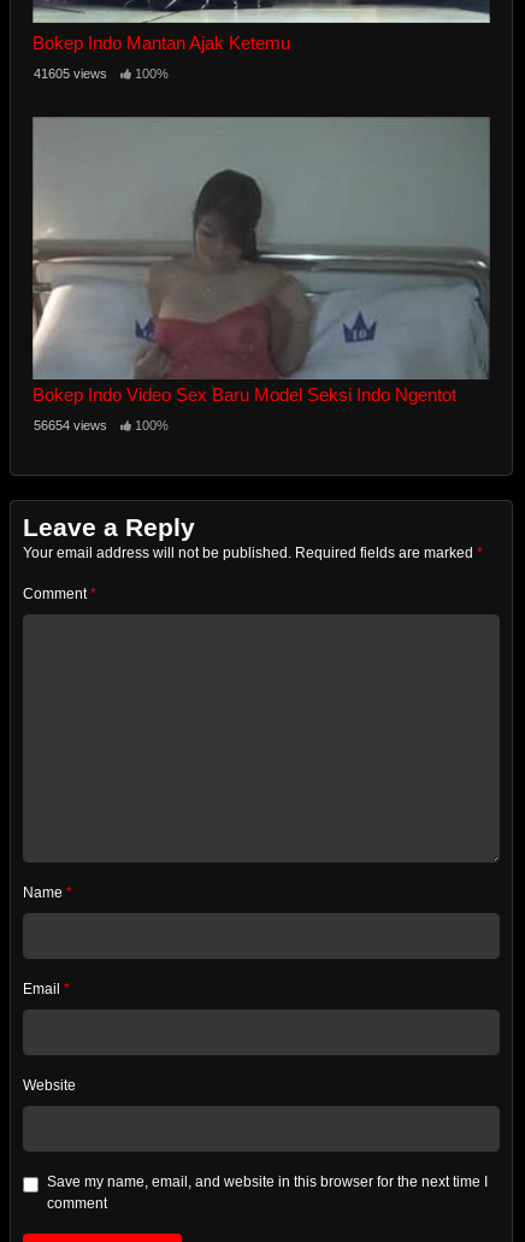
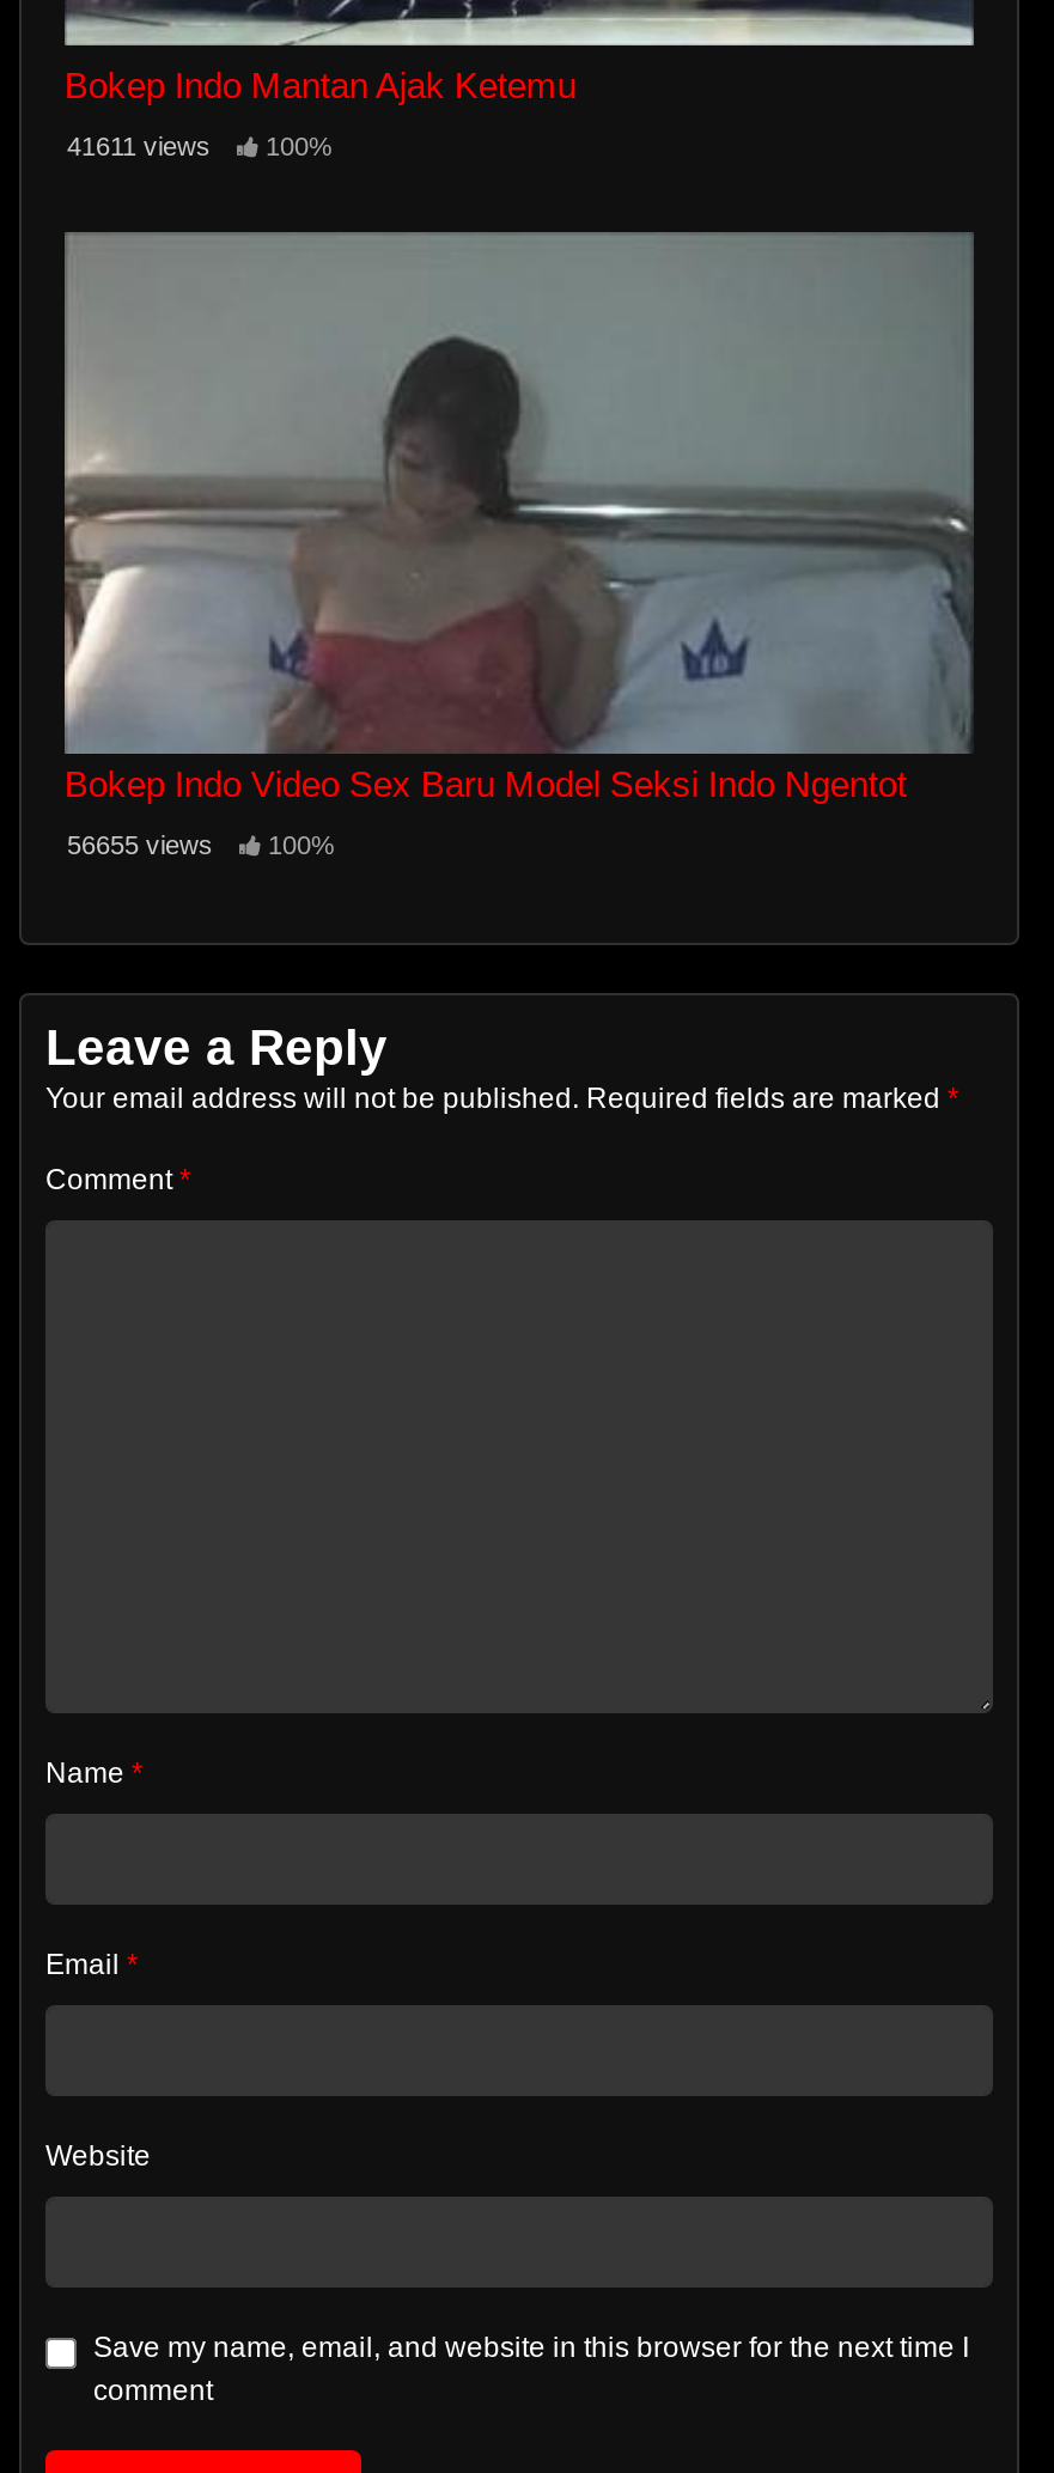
[34,67,169,81] 41605 views 100% -> [67,132,333,161] 41611 views 100%
[34,418,169,432] 56654 views 100% -> [67,830,335,859] 56655 views 100%

